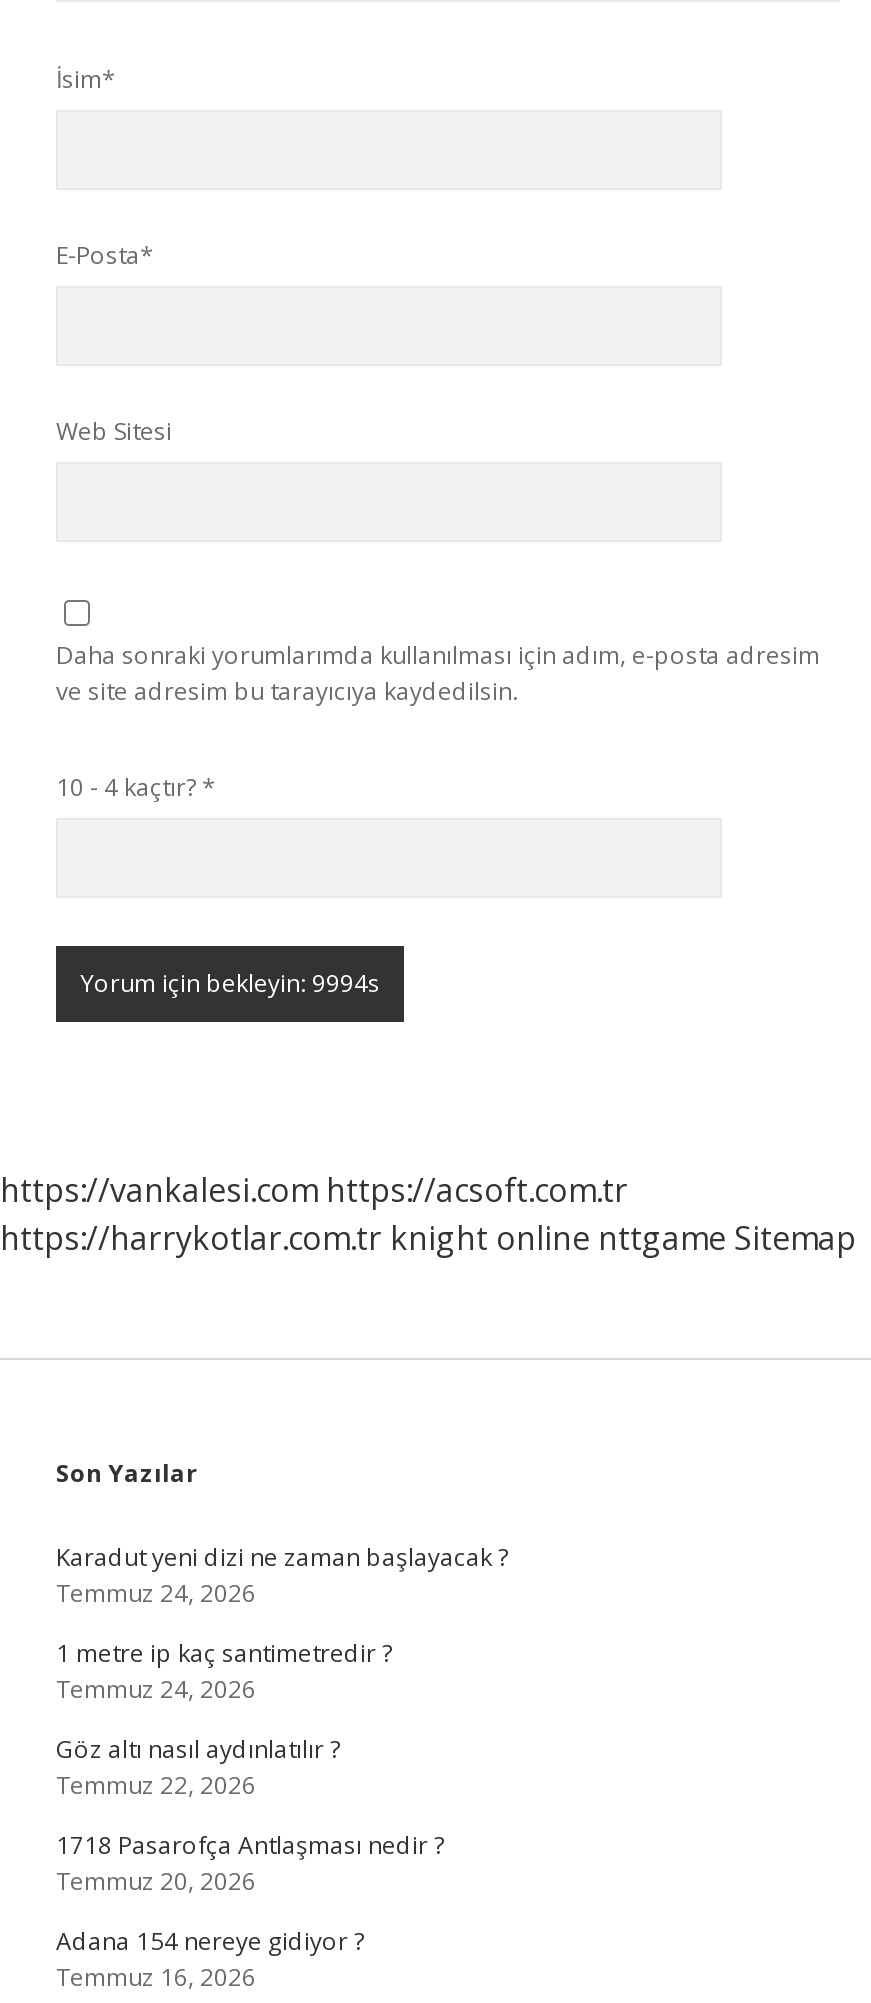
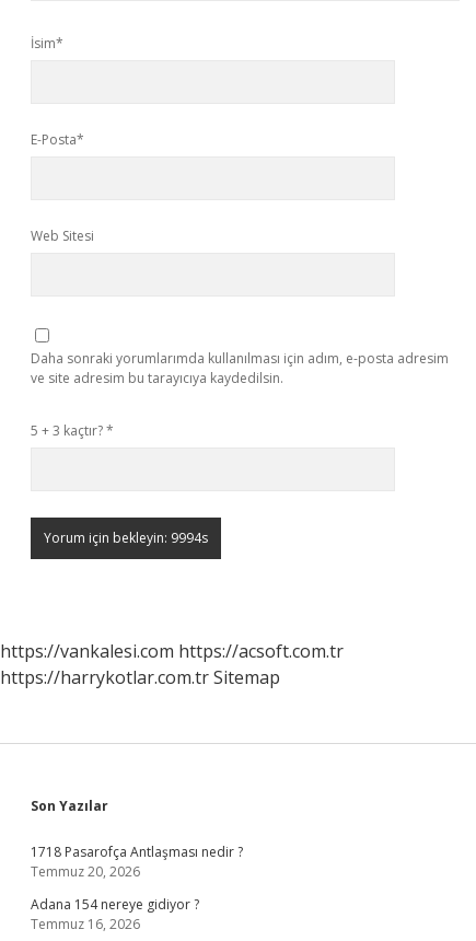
[56,770,216,804] 10 - 4 kaçtır? * -> [31,421,114,440] 5 + 3 kaçtır? *
[0,1216,856,1260] https://harrykotlar.com.tr knight online nttgame Sitemap -> [0,665,280,689] https://harrykotlar.com.tr Sitemap
[56,1540,508,1802] Karadut yeni dizi ne zaman başlayacak ? | Temmuz 24, 2026 | 1 metre ip kaç santimetredir ? | Temmuz 24, 2026 | Göz altı nasıl aydınlatılır ? | Temmuz 22, 2026 -> none

